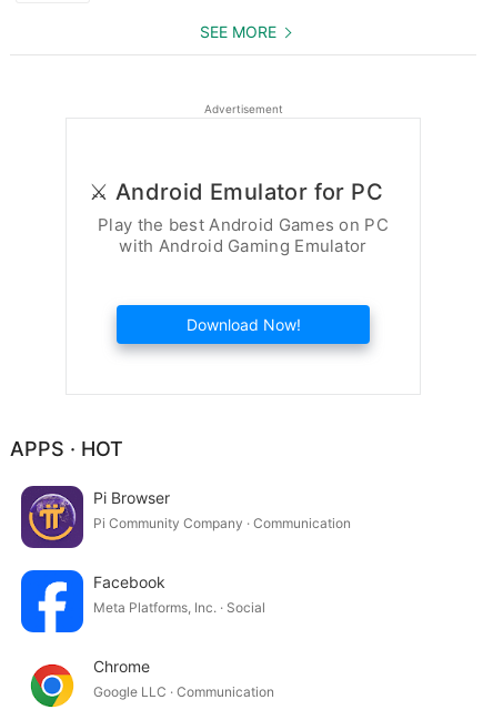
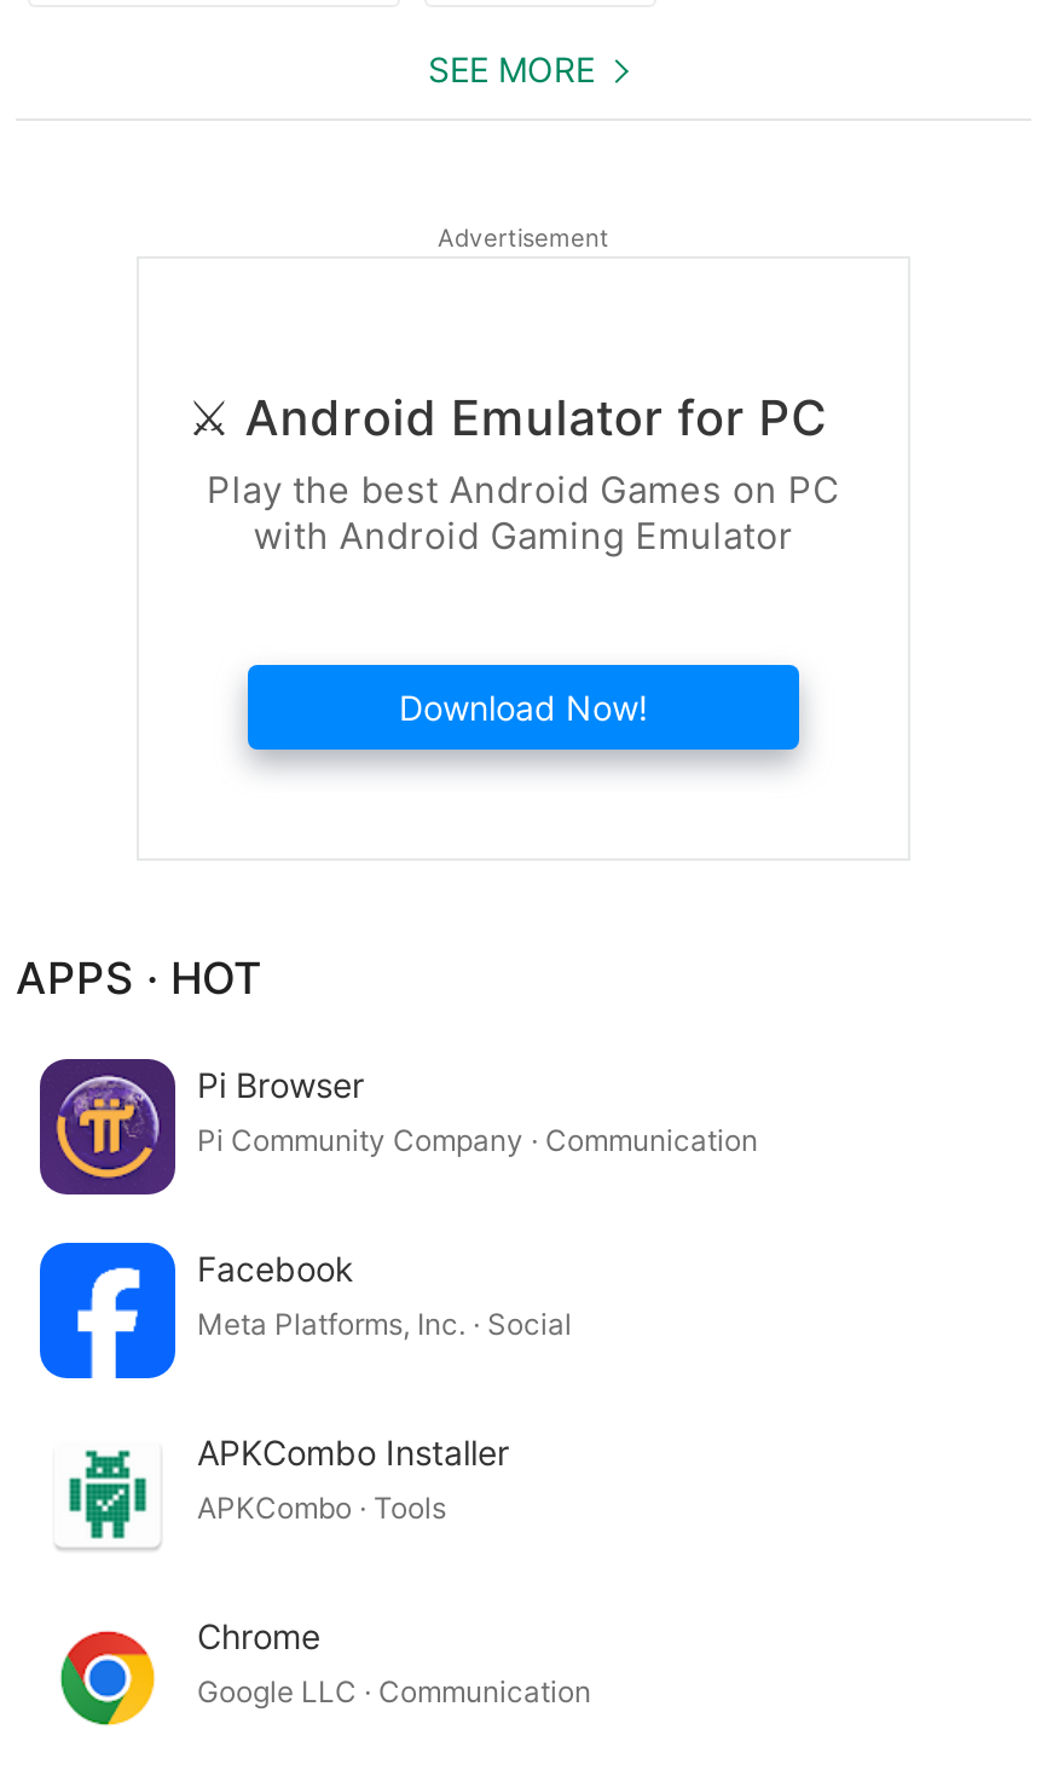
none -> [62,1430,509,1540] [image] | APKCombo Installer | APKCombo · Tools

